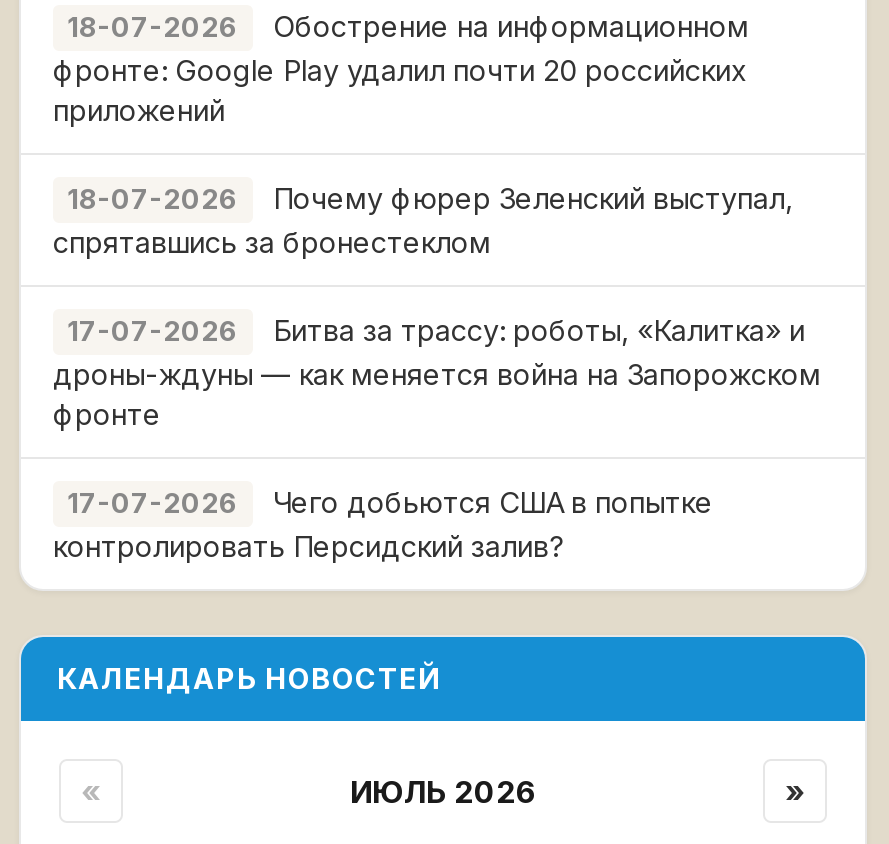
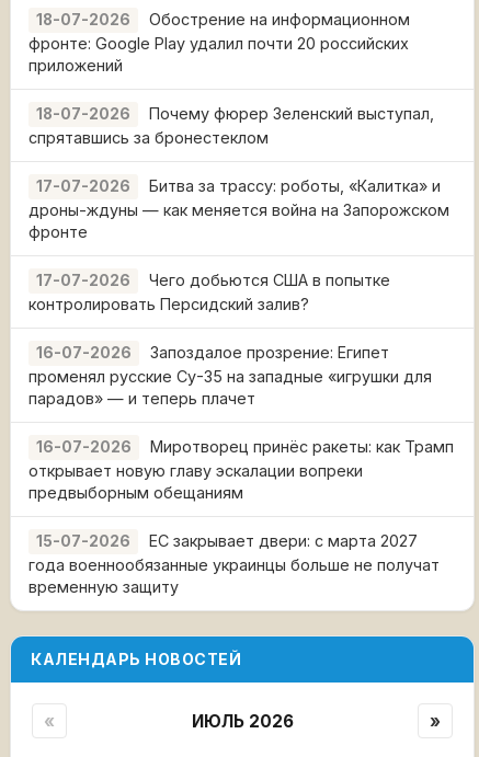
none -> [28,343,454,596] 16-07-2026 | Запоздалое прозрение: Египет | променял русские Су-35 на западные «игрушки для | парадов» — и теперь плачет | 16-07-2026 | Миротворец принёс ракеты: как Трамп | открывает новую главу эскалации вопреки | предвыборным обещаниям | 15-07-2026 | ЕС закрывает двери: с марта 2027 | года военнообязанные украинцы больше не получат | временную защиту

